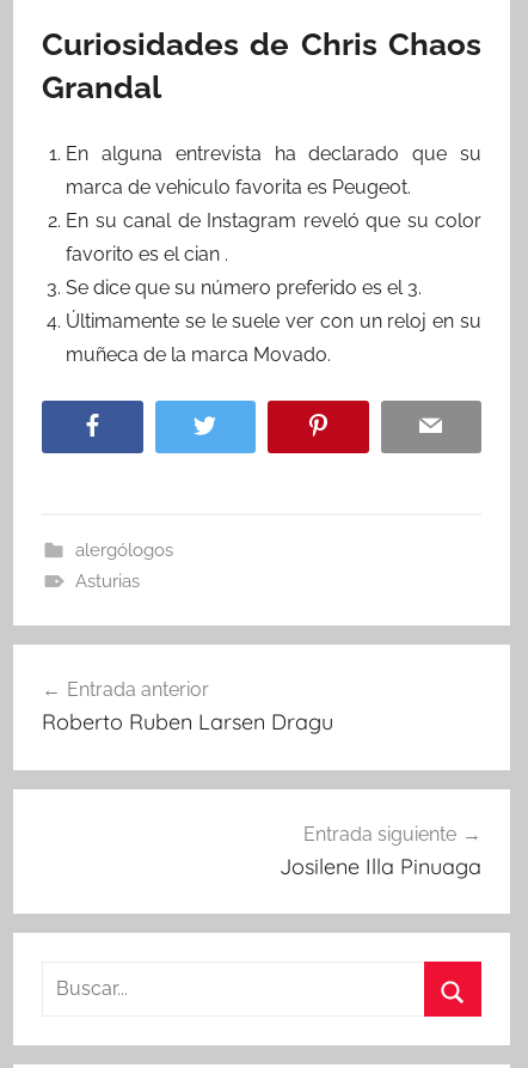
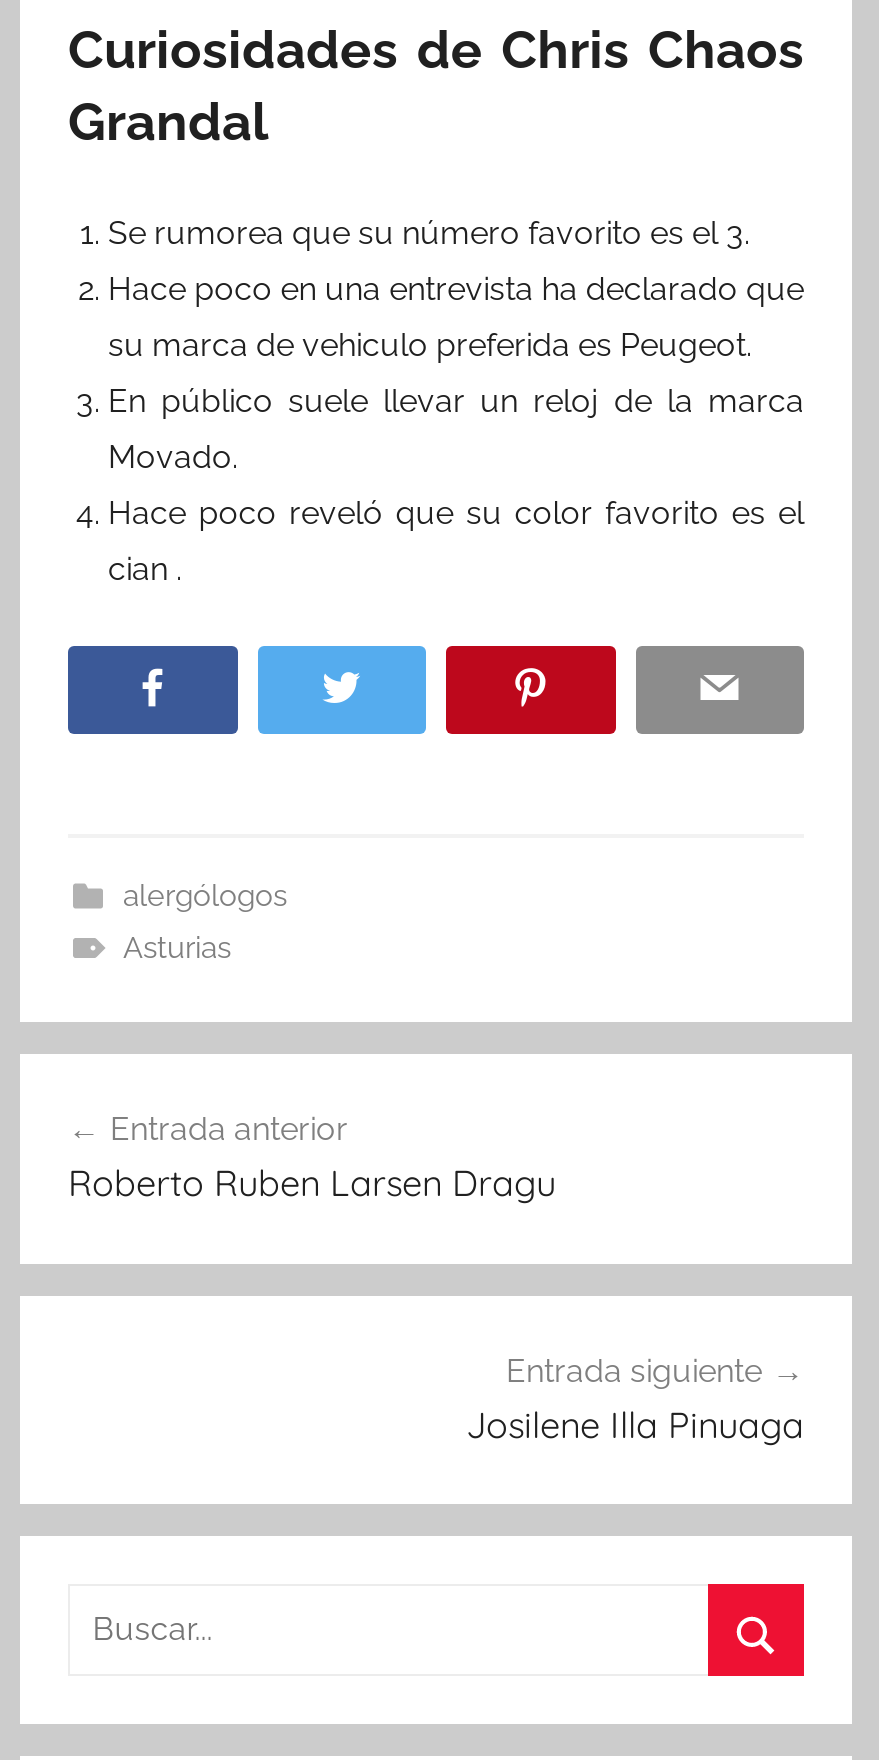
[66,142,481,165] En alguna entrevista ha declarado que su -> [108,214,750,252] Se rumorea que su número favorito es el 3.
[66,176,411,199] marca de vehiculo favorita es Peugeot. -> [108,270,804,308] Hace poco en una entrevista ha declarado que
[66,209,481,232] En su canal de Instagram reveló que su color -> [108,326,752,364] su marca de vehiculo preferida es Peugeot.
[66,243,228,266] favorito es el cian . -> [108,382,804,420] En público suele llevar un reloj de la marca
[66,276,422,299] Se dice que su número preferido es el 3. -> [108,438,238,476] Movado.
[66,310,481,332] Últimamente se le suele ver con un reloj en su -> [108,494,804,532] Hace poco reveló que su color favorito es el
[66,343,331,366] muñeca de la marca Movado. -> [108,550,182,588] cian .

